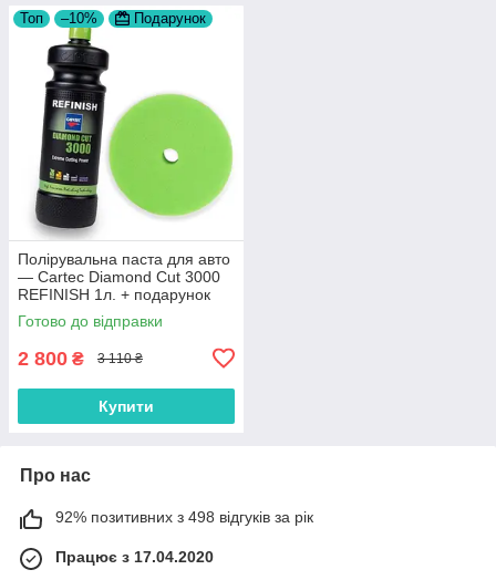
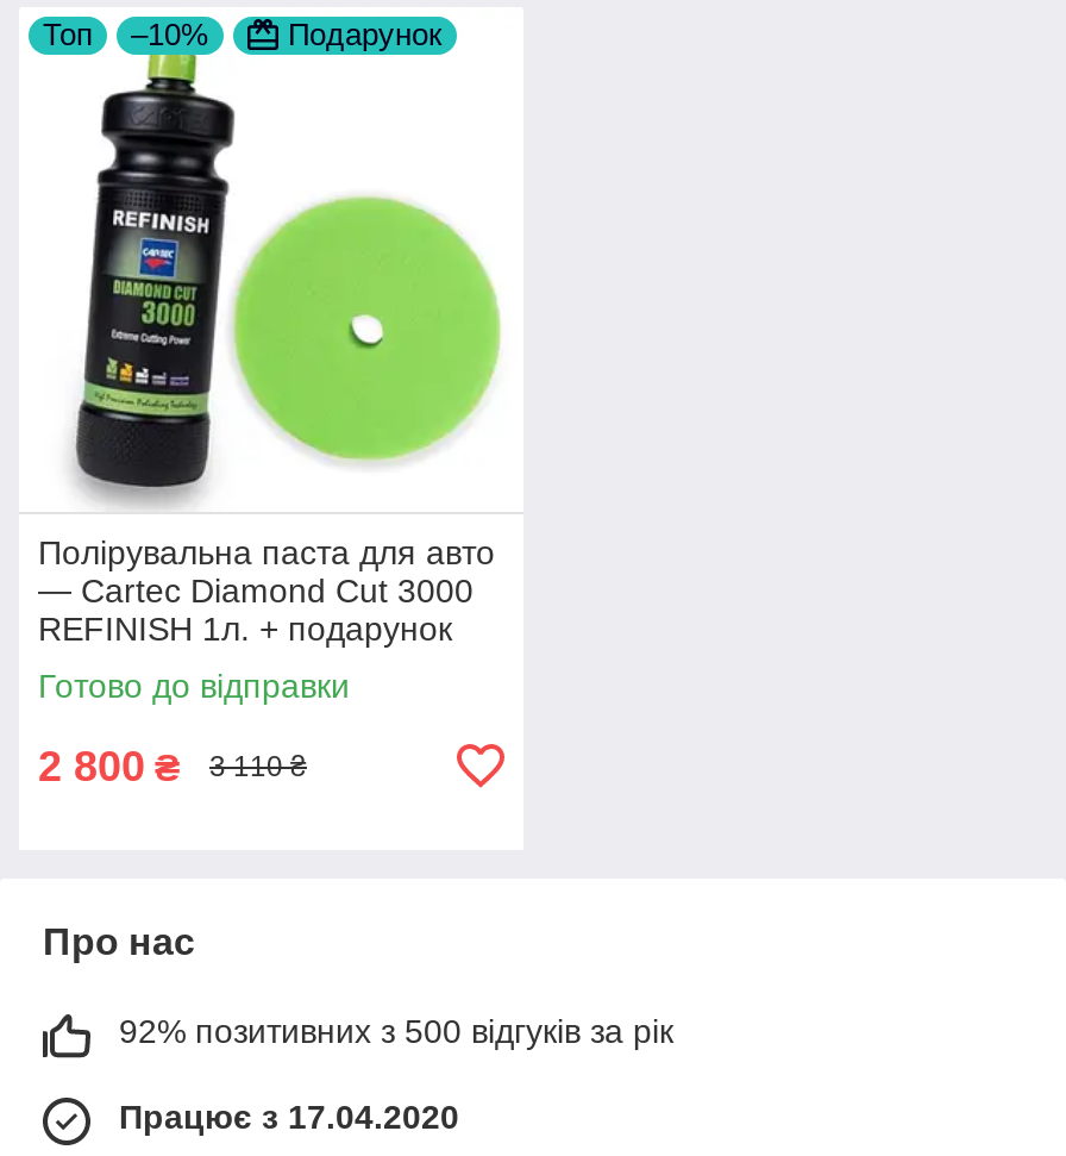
[99,397,154,415] Купити -> none
[55,508,313,526] 92% позитивних з 498 відгуків за рік -> [119,1011,673,1050] 92% позитивних з 500 відгуків за рік

